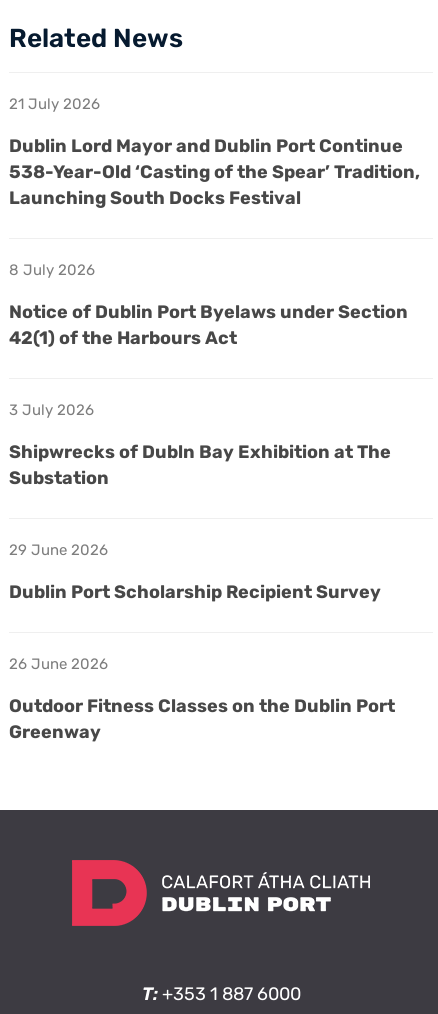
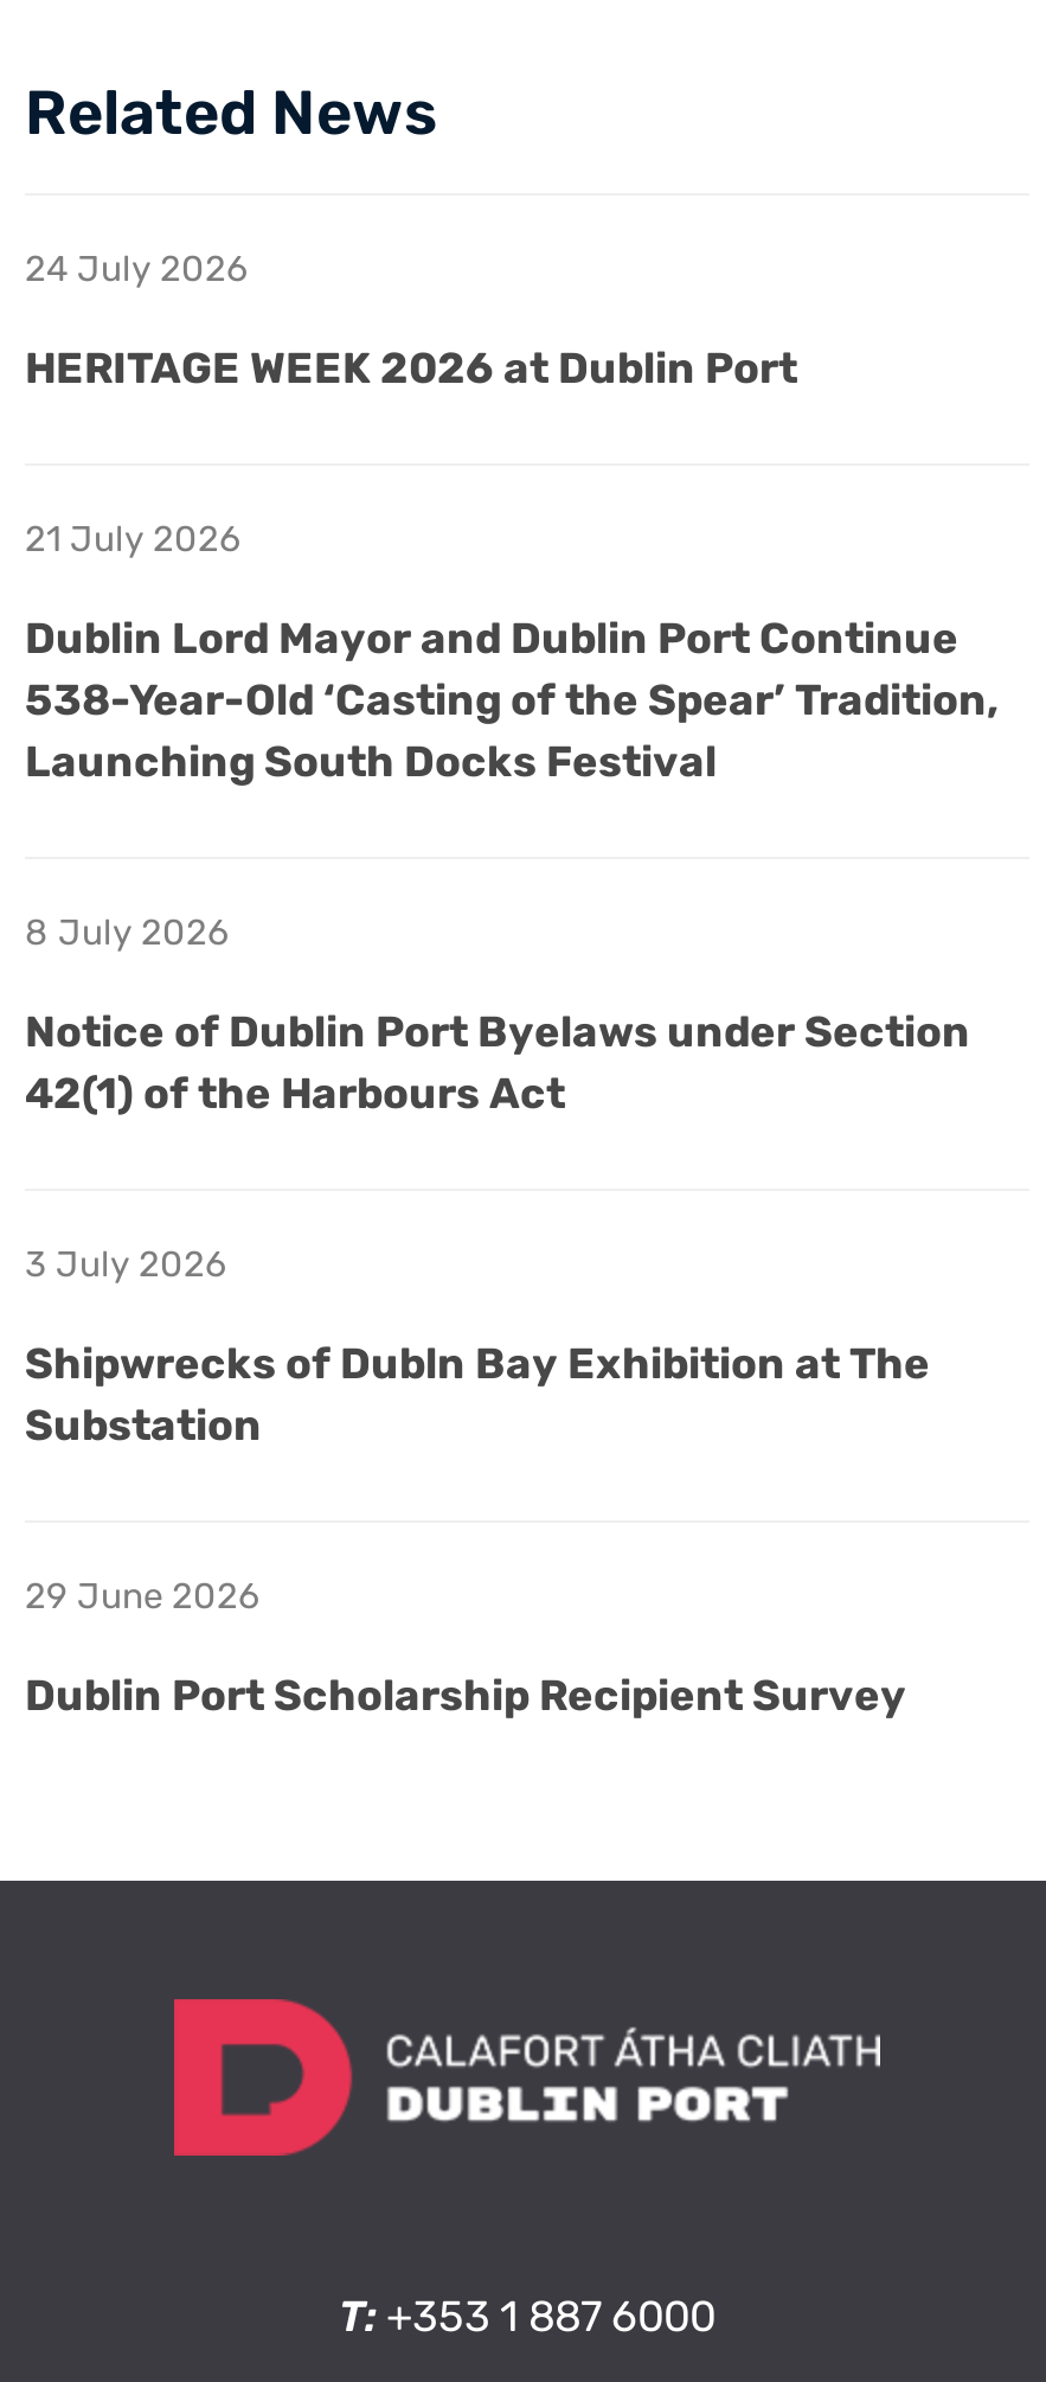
none -> [25,247,797,394] 24 July 2026 | HERITAGE WEEK 2026 at Dublin Port
moved [9,95,420,603] -> [25,517,999,1721]: 21 July 2026 | Dublin Lord Mayor and Dublin Port Continue | 538-Year-Old ‘Casting of the Spear’ Tradition, | ... | 29 June 2026 | Dublin Port Scholarship Recipient Survey
[9,655,395,743] 26 June 2026 | Outdoor Fitness Classes on the Dublin Port | Greenway -> none

